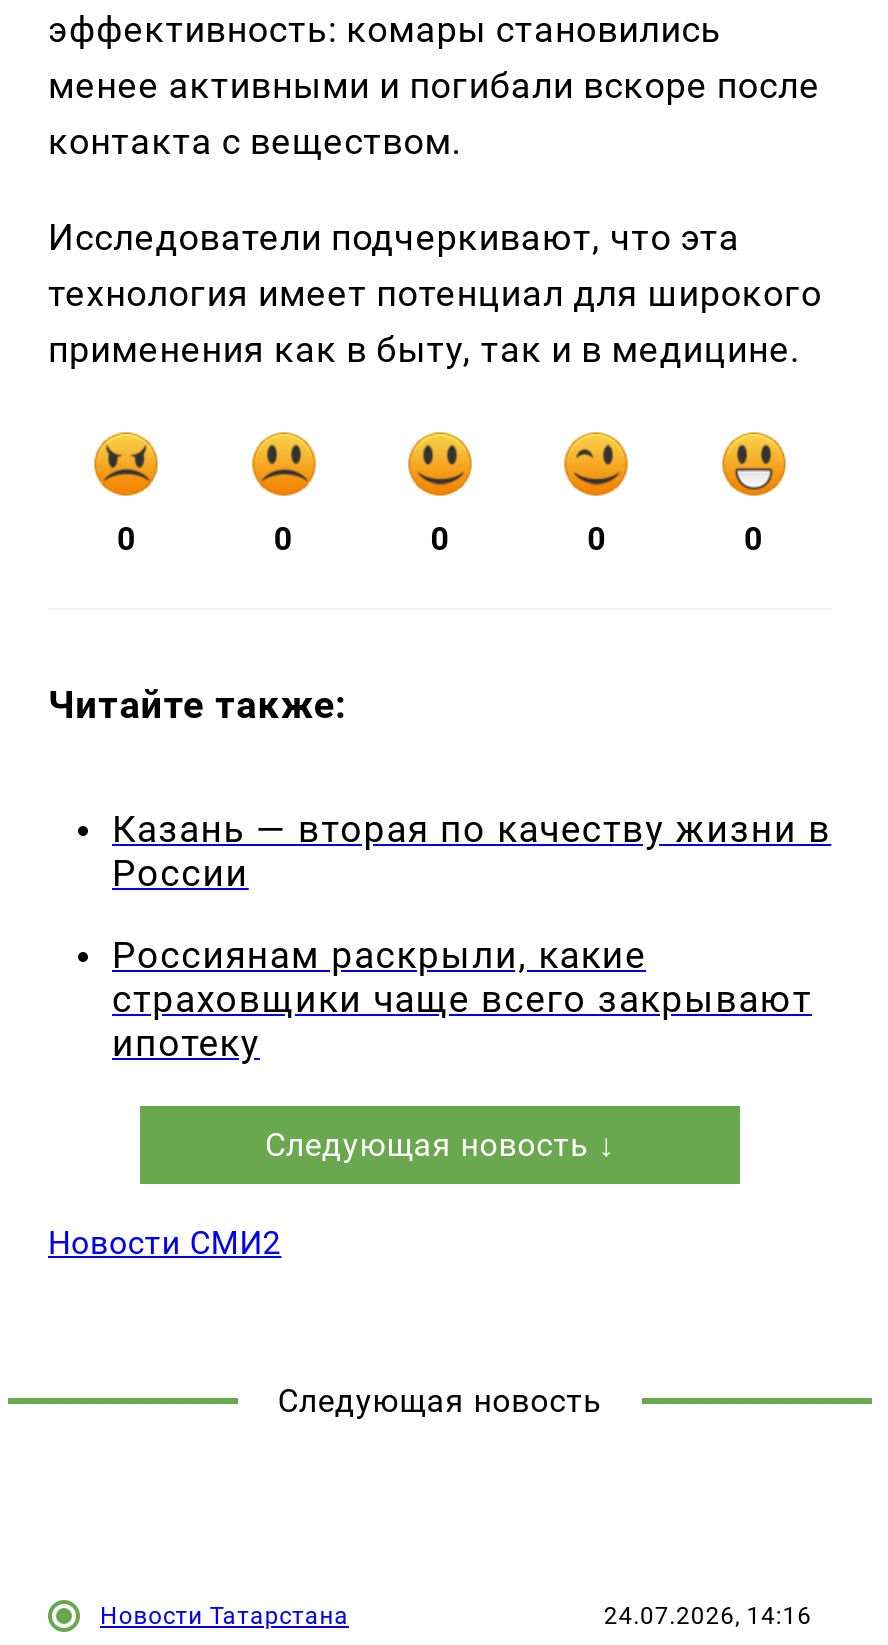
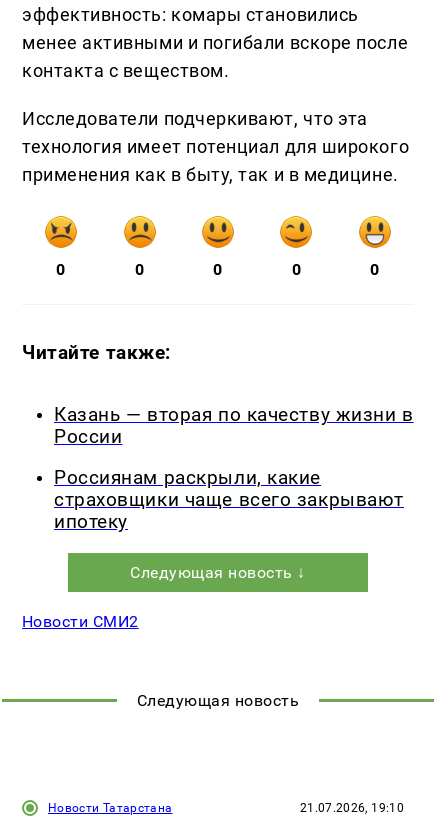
[604,1601,812,1629] 24.07.2026, 14:16 -> [300,801,404,815] 21.07.2026, 19:10

